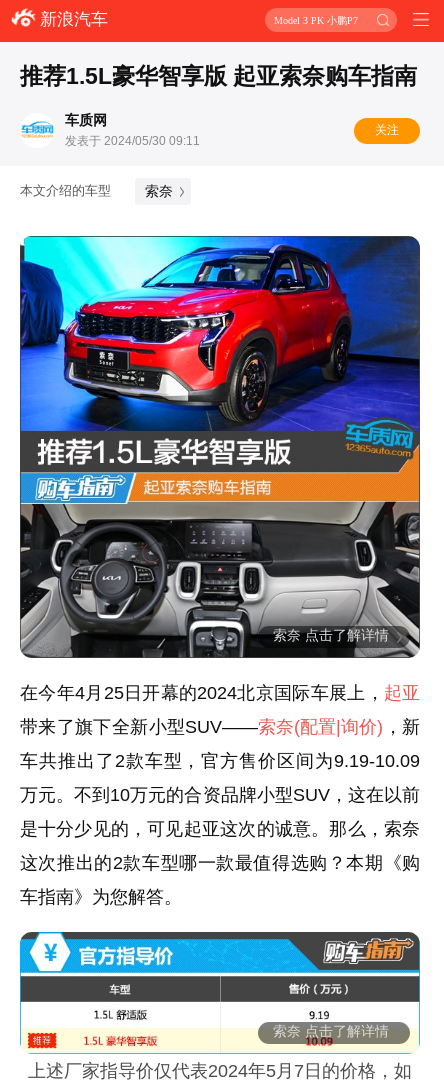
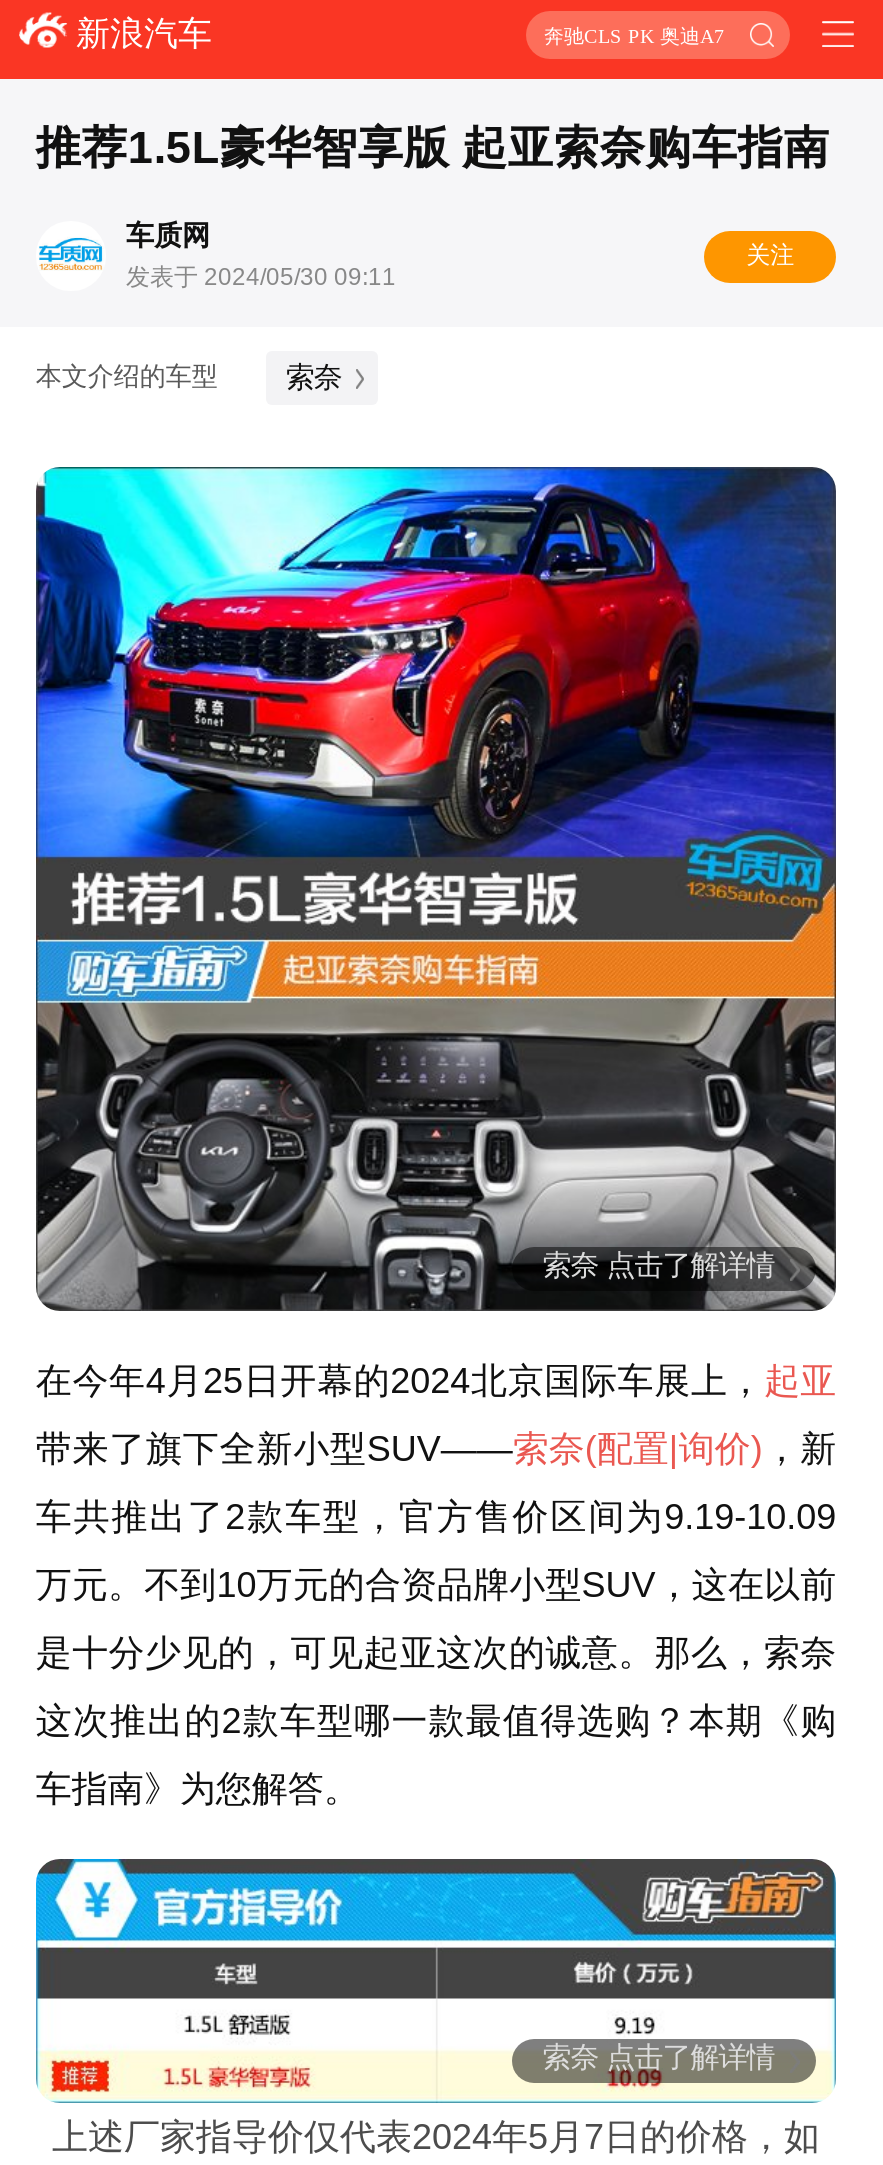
[274,14,358,25] Model 3 PK 小鹏P7 -> [544,24,724,46] 奔驰CLS PK 奥迪A7

